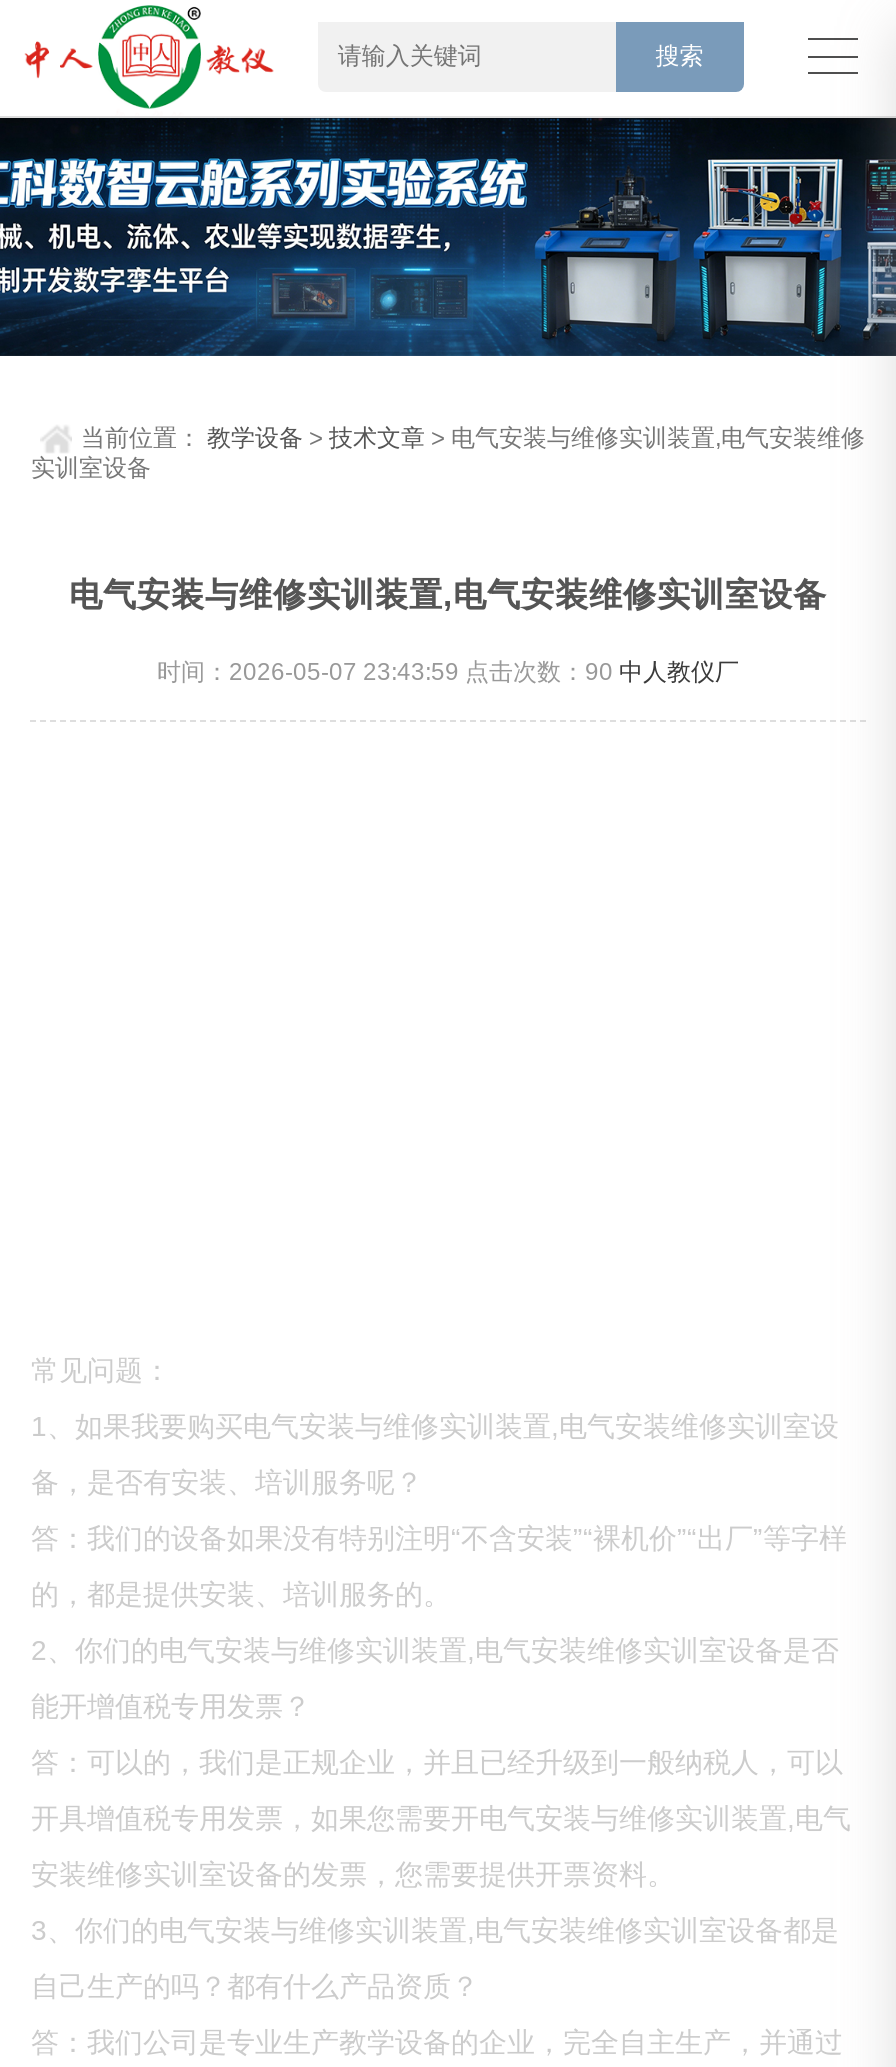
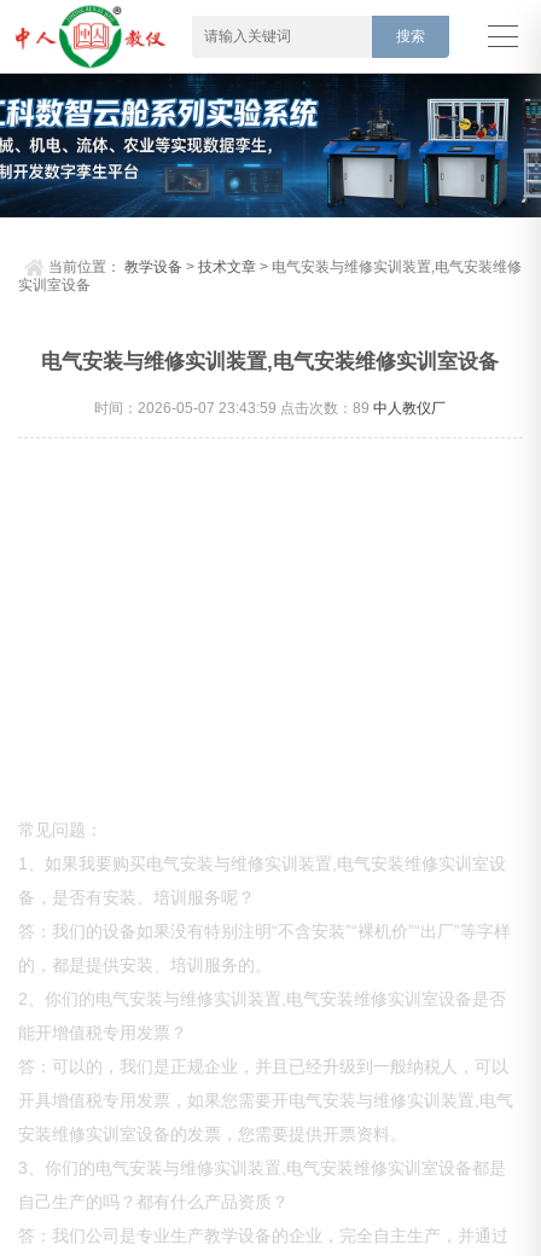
[157,658,739,686] 时间：2026-05-07 23:43:59 点击次数：90中人教仪厂 -> [95,400,446,417] 时间：2026-05-07 23:43:59 点击次数：89中人教仪厂

